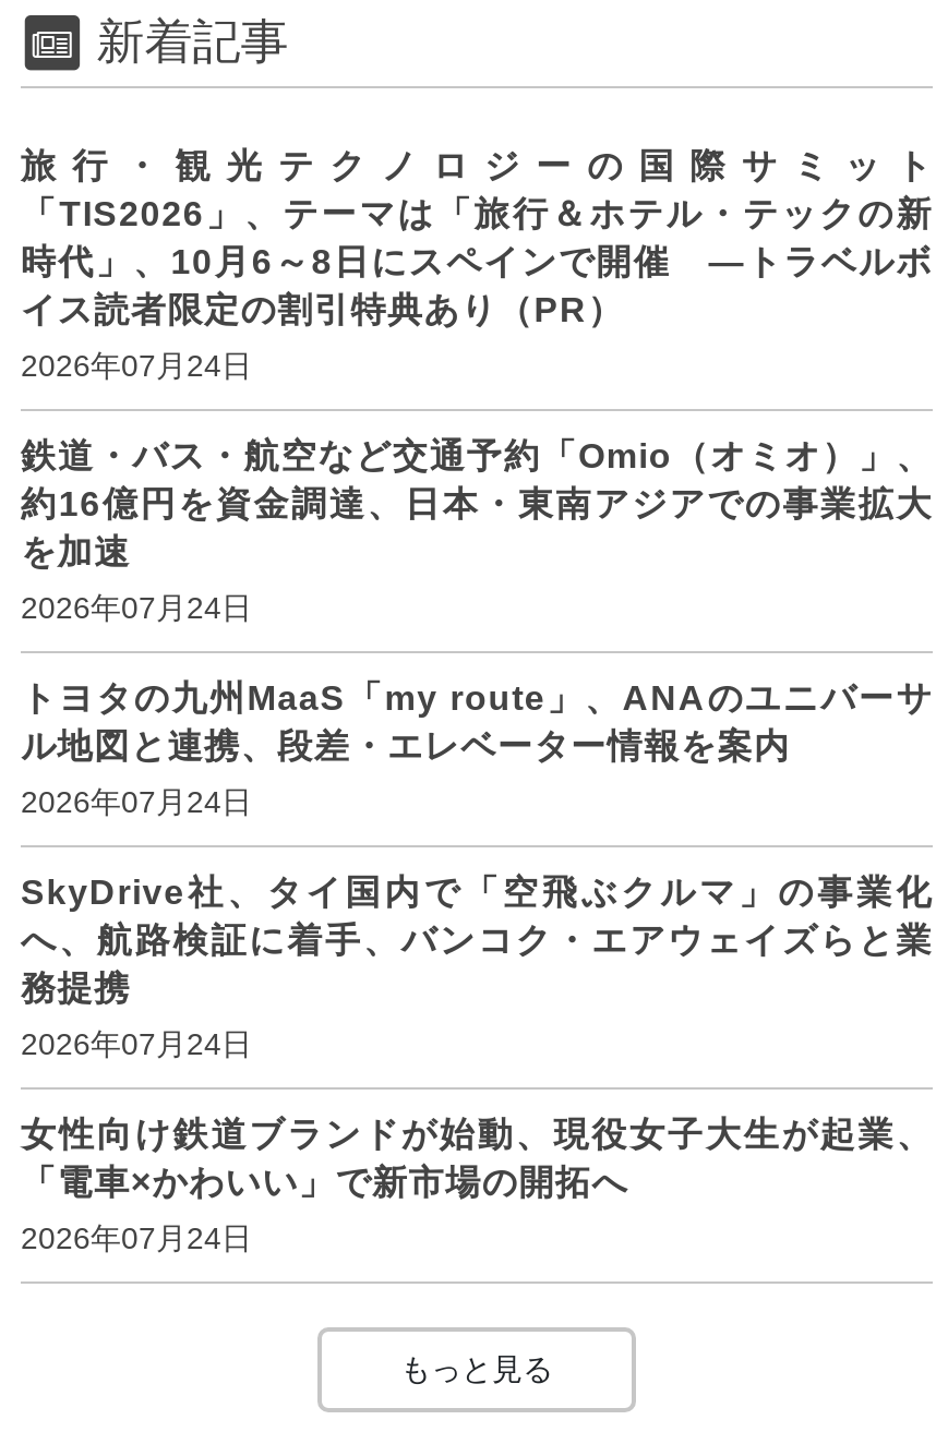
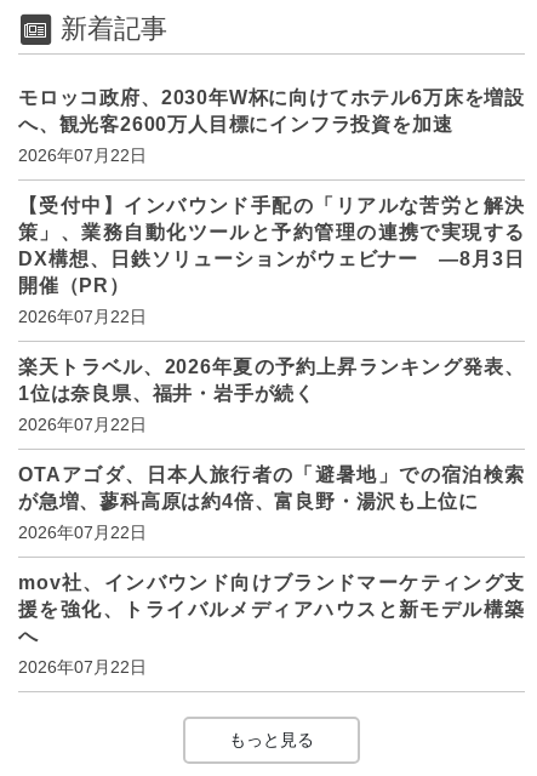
[21,148,933,329] 旅行・観光テクノロジーの国際サミット | 「TIS2026」、テーマは「旅行＆ホテル・テックの新 | 時代」、10月6～8日にスペインで開催 ―トラベルボ | イス読者限定の割引特典あり（PR） -> [18,88,525,135] モロッコ政府、2030年W杯に向けてホテル6万床を増設 | へ、観光客2600万人目標にインフラ投資を加速
[21,349,252,384] 2026年07月24日 -> [18,146,147,166] 2026年07月22日
[21,438,933,571] 鉄道・バス・航空など交通予約「Omio（オミオ）」、 | 約16億円を資金調達、日本・東南アジアでの事業拡大 | を加速 -> [18,196,525,296] 【受付中】インバウンド手配の「リアルな苦労と解決 | 策」、業務自動化ツールと予約管理の連携で実現する | DX構想、日鉄ソリューションがウェビナー ―8月3日 | 開催（PR）
[21,591,252,626] 2026年07月24日 -> [18,307,147,327] 2026年07月22日
[21,681,933,766] トヨタの九州MaaS「my route」、ANAのユニバーサ | ル地図と連携、段差・エレベーター情報を案内 -> [18,357,525,404] 楽天トラベル、2026年夏の予約上昇ランキング発表、 | 1位は奈良県、福井・岩手が続く
[21,785,252,820] 2026年07月24日 -> [18,415,147,435] 2026年07月22日
[21,875,933,1008] SkyDrive社、タイ国内で「空飛ぶクルマ」の事業化 | へ、航路検証に着手、バンコク・エアウェイズらと業 | 務提携 -> [18,465,525,512] OTAアゴダ、日本人旅行者の「避暑地」での宿泊検索 | が急増、蓼科高原は約4倍、富良野・湯沢も上位に
[21,1027,252,1062] 2026年07月24日 -> [18,523,147,543] 2026年07月22日
[21,1117,933,1202] 女性向け鉄道ブランドが始動、現役女子大生が起業、 | 「電車×かわいい」で新市場の開拓へ -> [18,573,525,647] mov社、インバウンド向けブランドマーケティング支 | 援を強化、トライバルメディアハウスと新モデル構築 | へ
[21,1222,252,1256] 2026年07月24日 -> [18,658,147,677] 2026年07月22日

